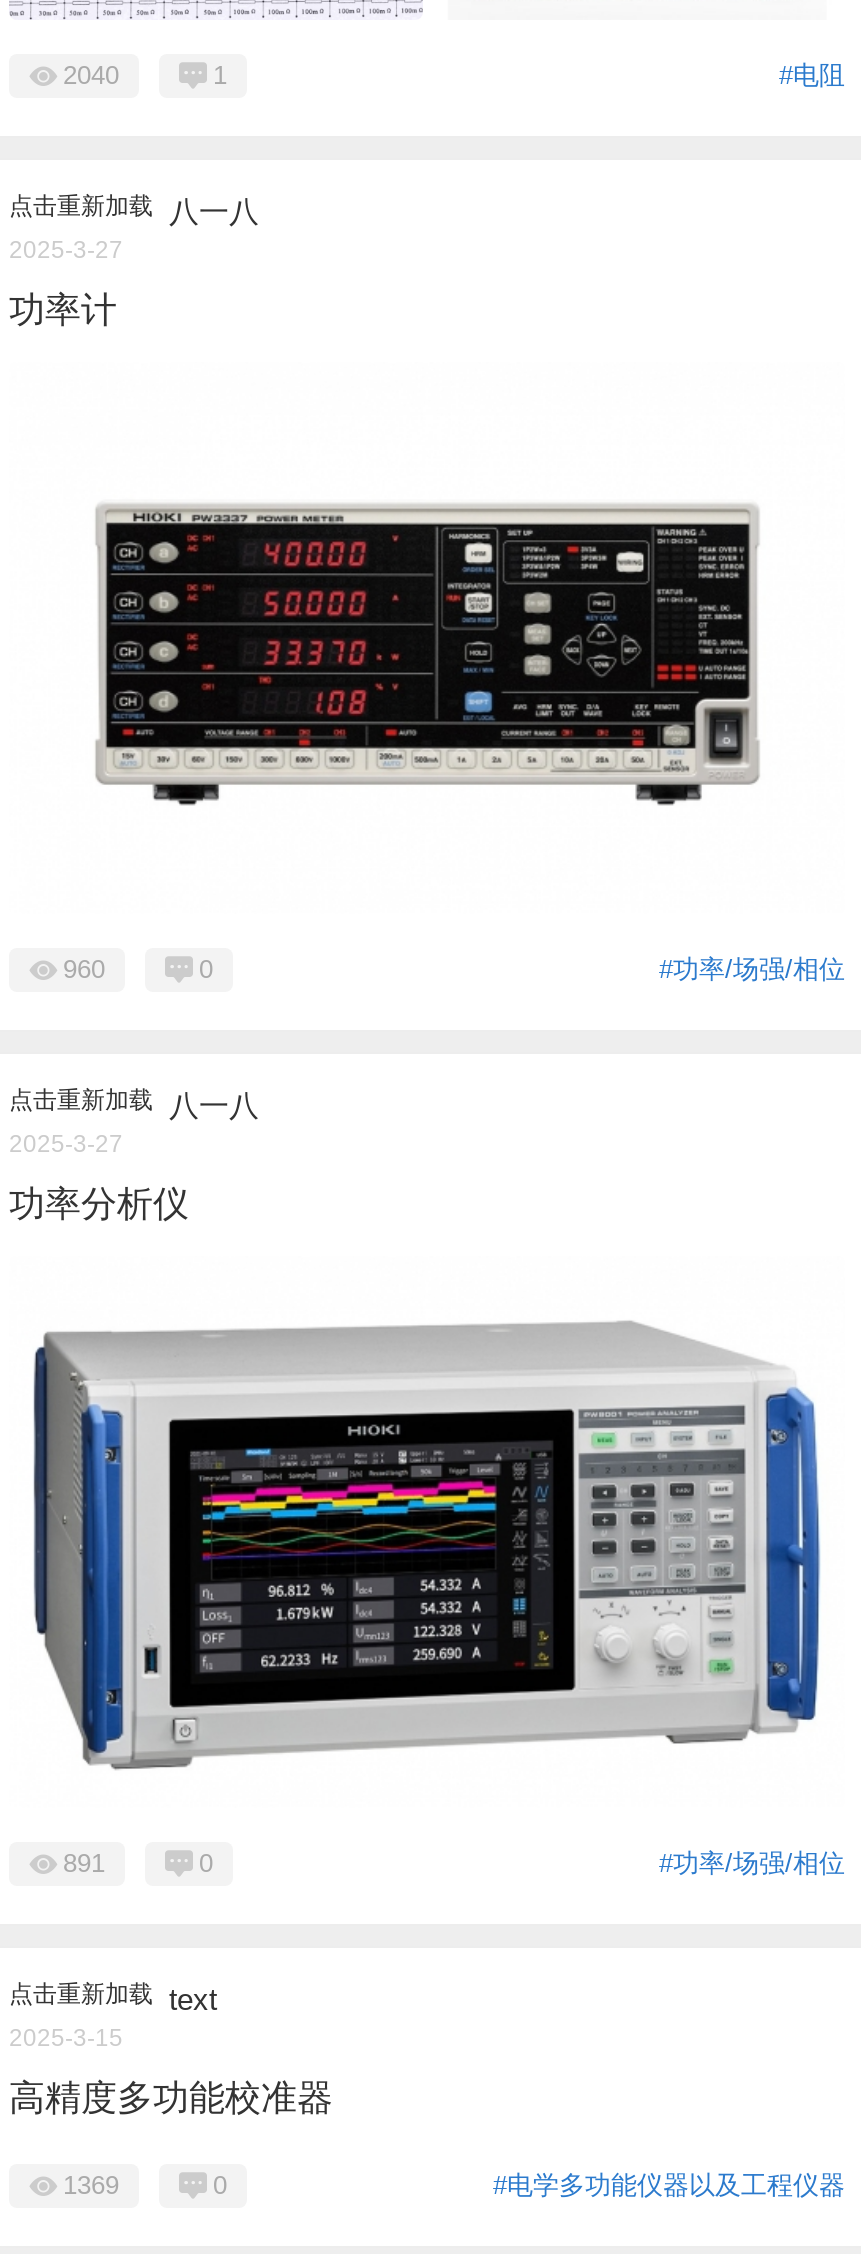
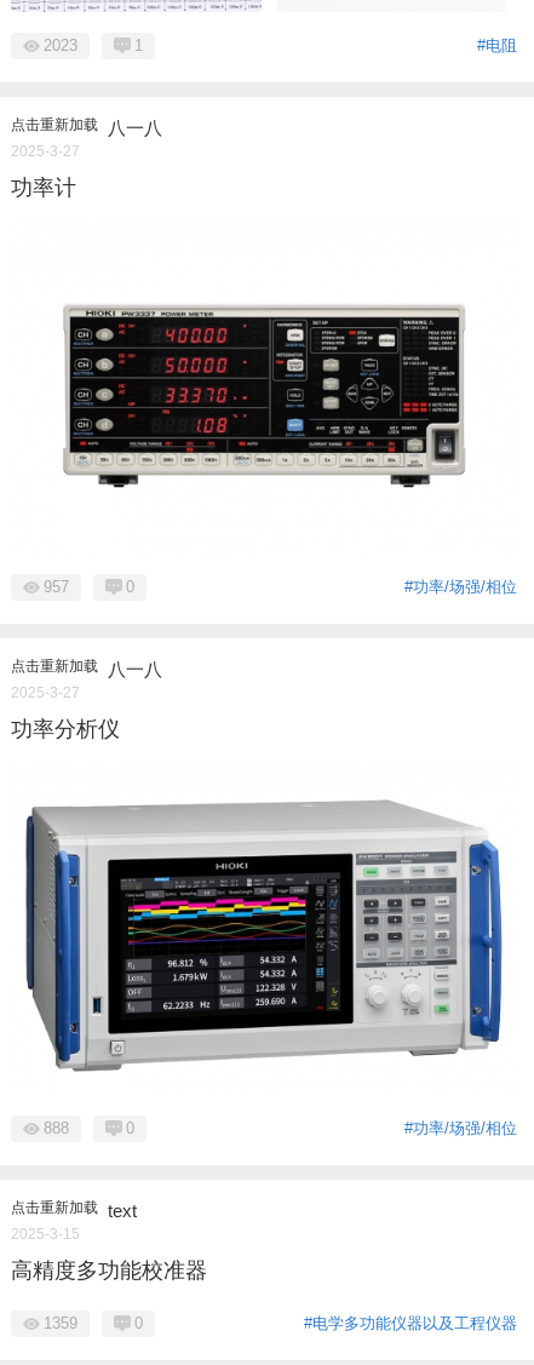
[63,60,119,90] 2040 -> [44,36,77,54] 2023
[63,953,105,983] 960 -> [44,577,69,596] 957
[63,1847,105,1877] 891 -> [44,1119,69,1137] 888
[63,2169,119,2199] 1369 -> [44,1314,77,1332] 1359

